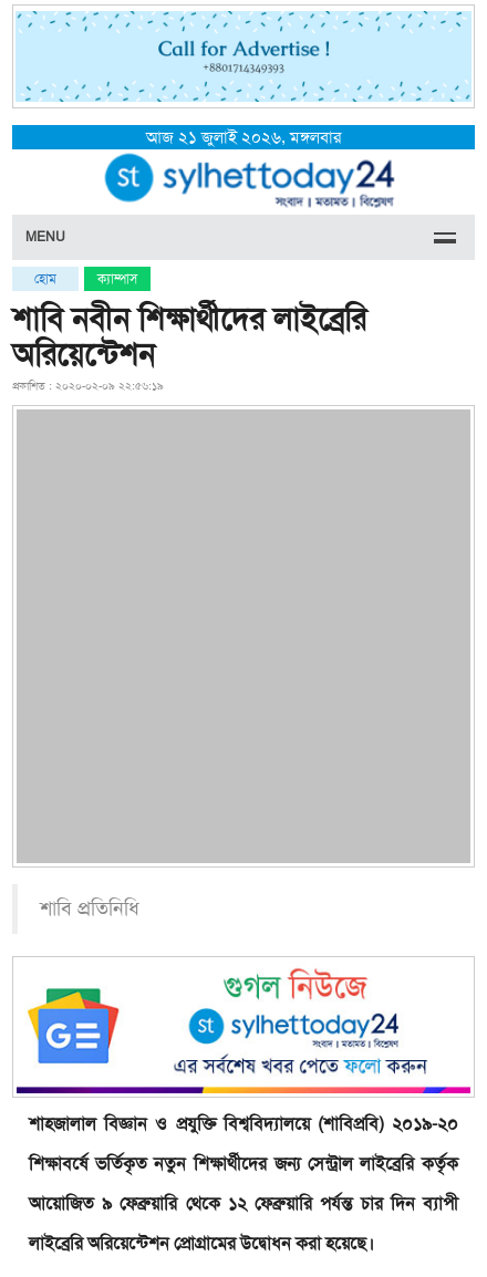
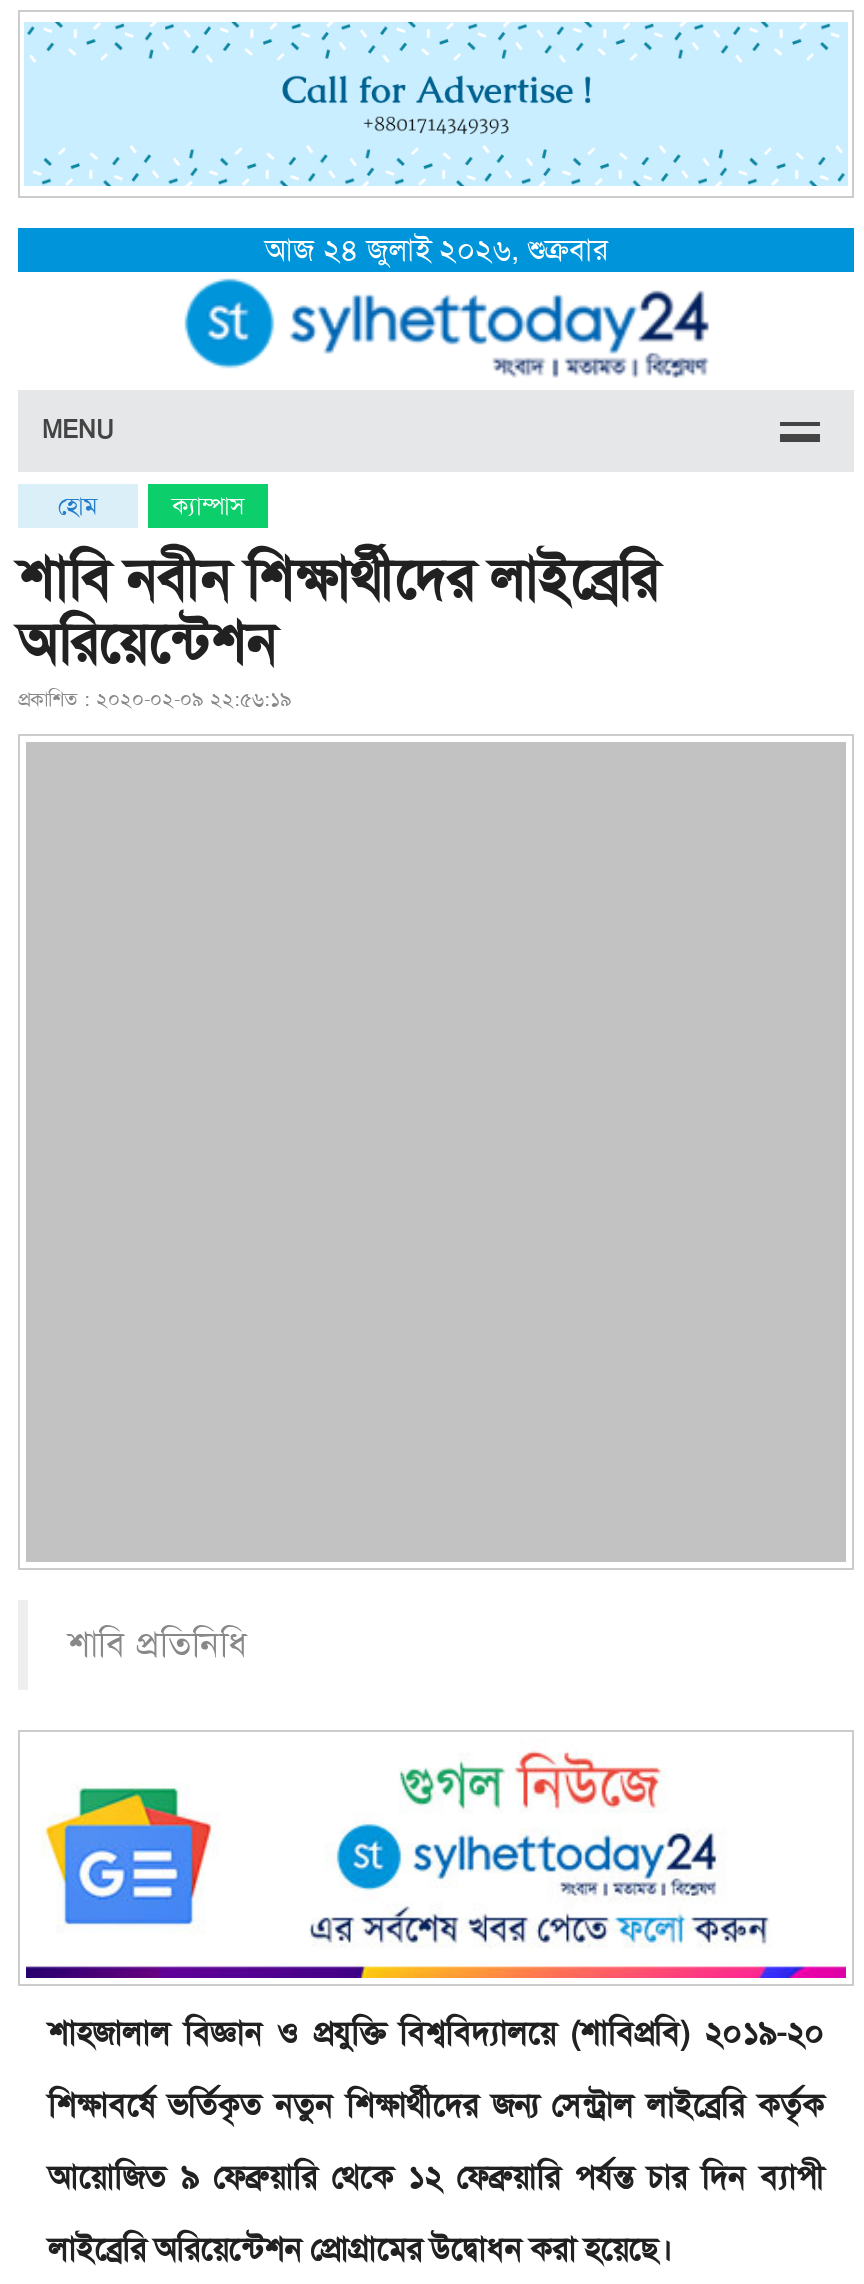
[146,127,341,149] আজ ২১ জুলাই ২০২৬, মঙ্গলবার -> [265,231,607,271] আজ ২৪ জুলাই ২০২৬, শুক্রবার

